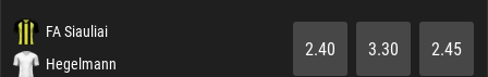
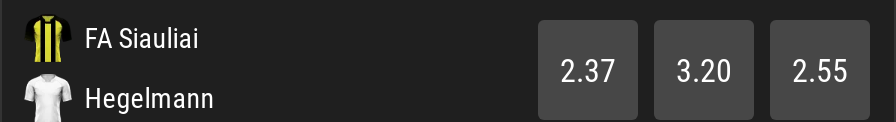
[305,39,462,59] 2.40 | 3.30 | 2.45 -> [560,51,848,89] 2.37 | 3.20 | 2.55

